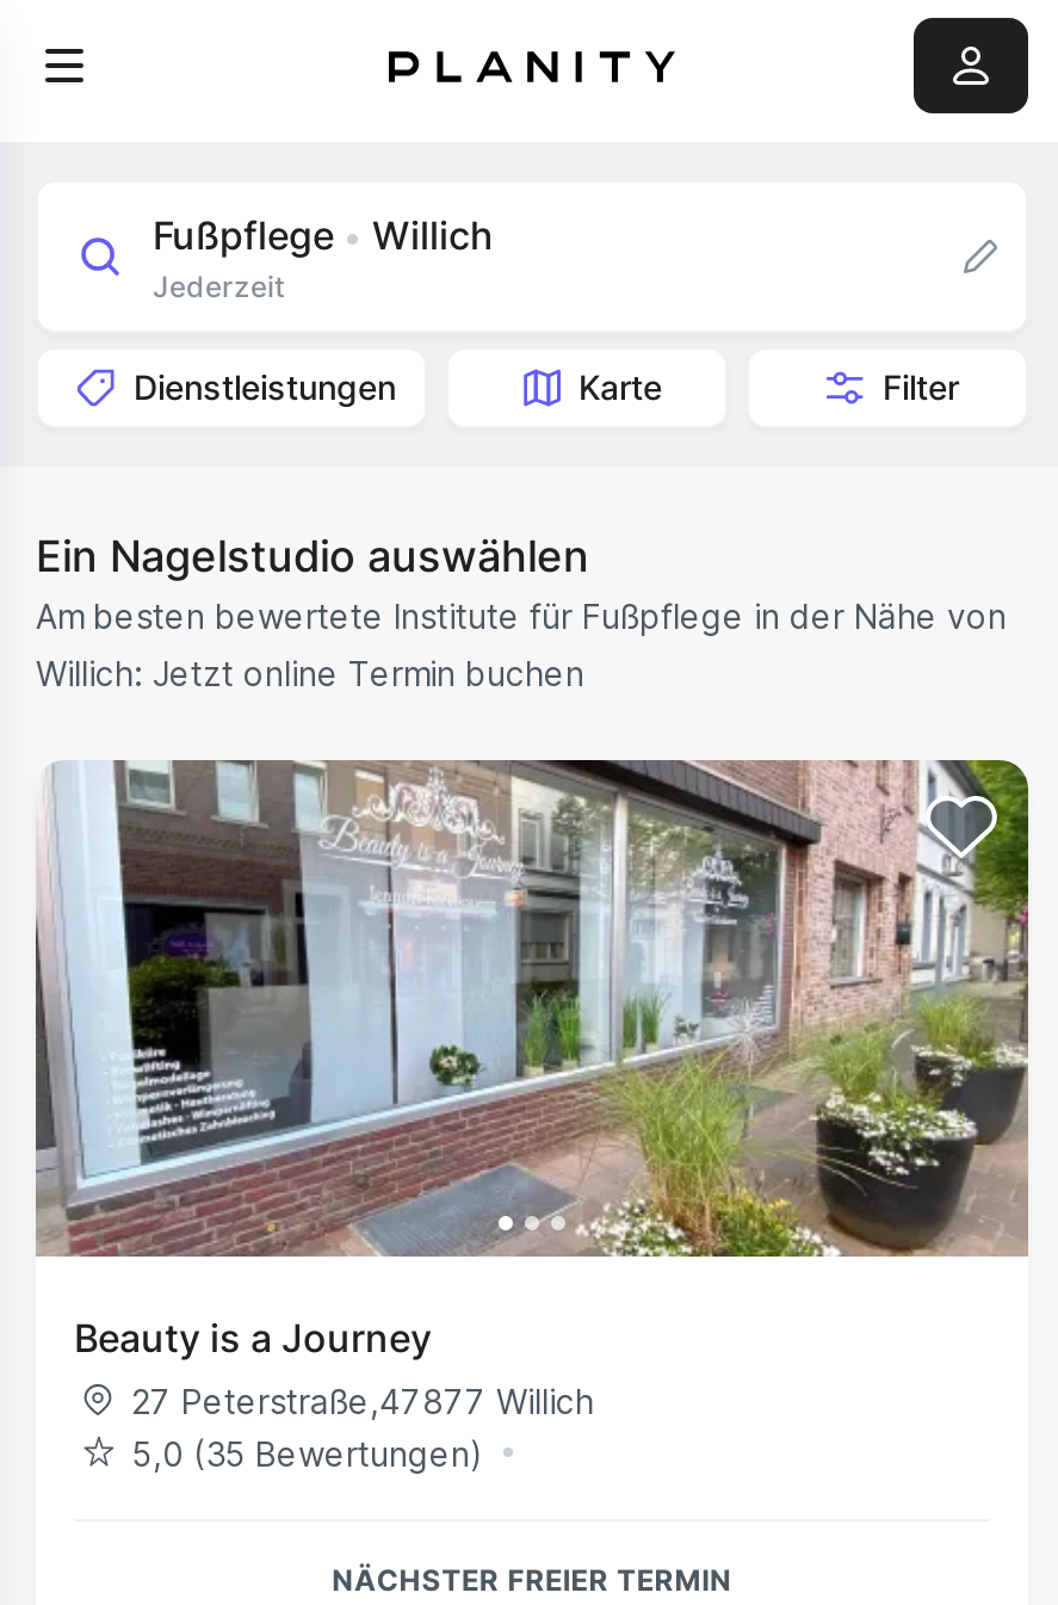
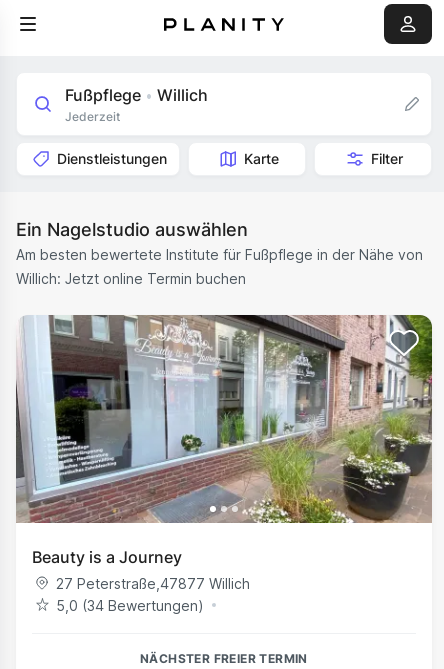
[131,1432,484,1473] 5,0 (35 Bewertungen) -> [56,596,204,613] 5,0 (34 Bewertungen)

